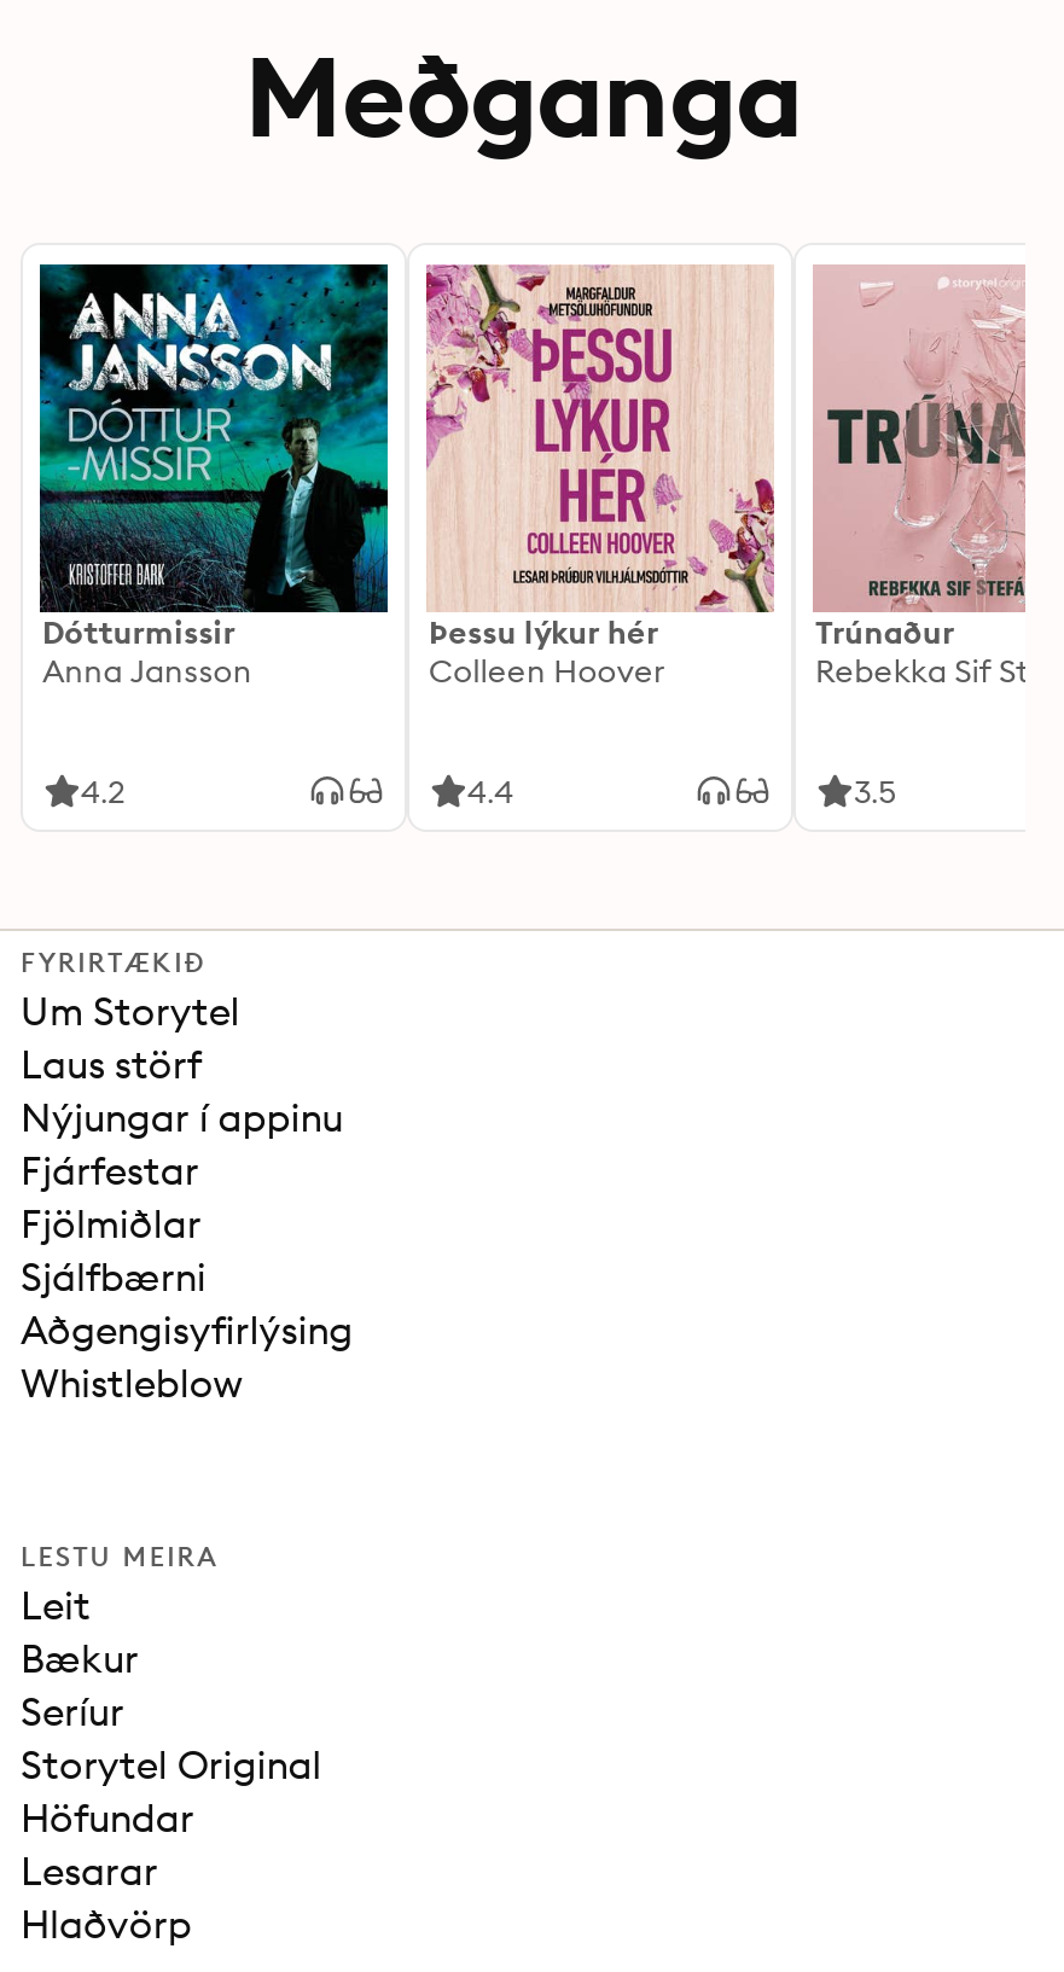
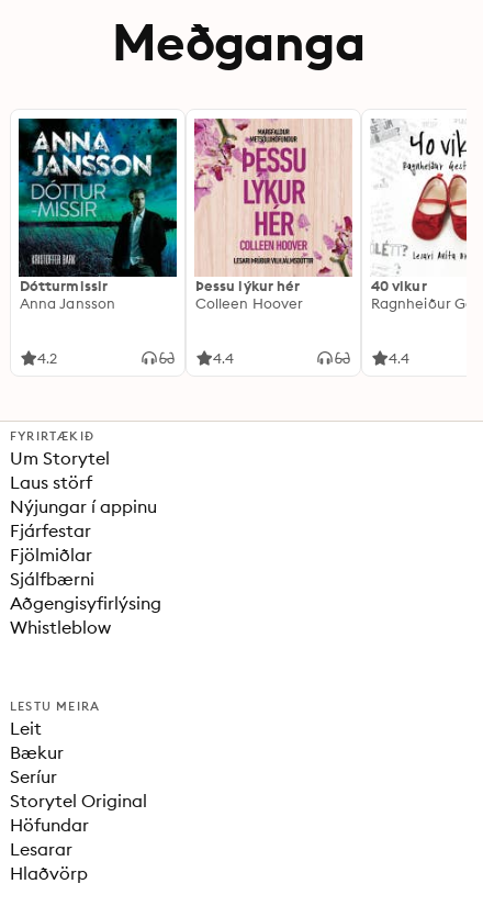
[813,264,1028,651] [image] | Trúnaður -> [371,119,467,294] [image] | 40 vikur
[854,772,895,810] 3.5 -> [389,349,410,367] 4.4

